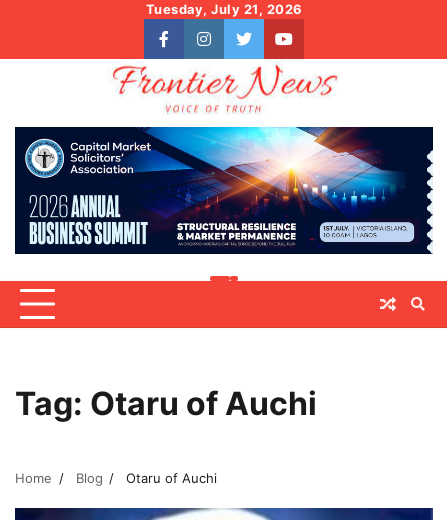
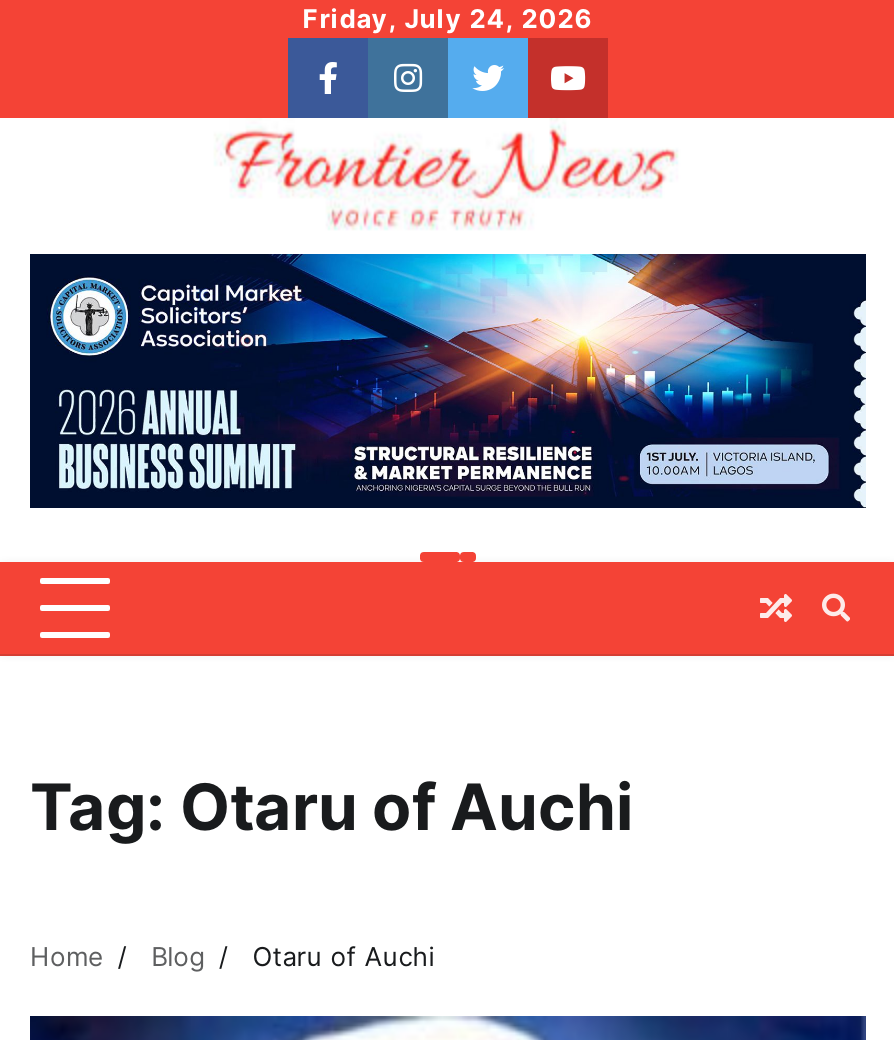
[145,1,302,17] Tuesday, July 21, 2026 -> [302,2,594,34] Friday, July 24, 2026

